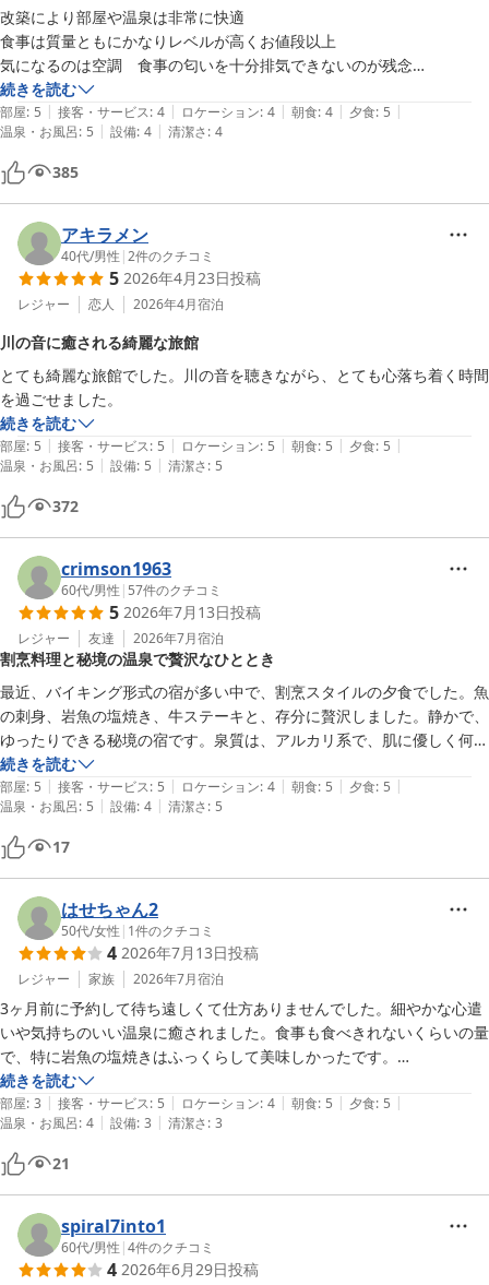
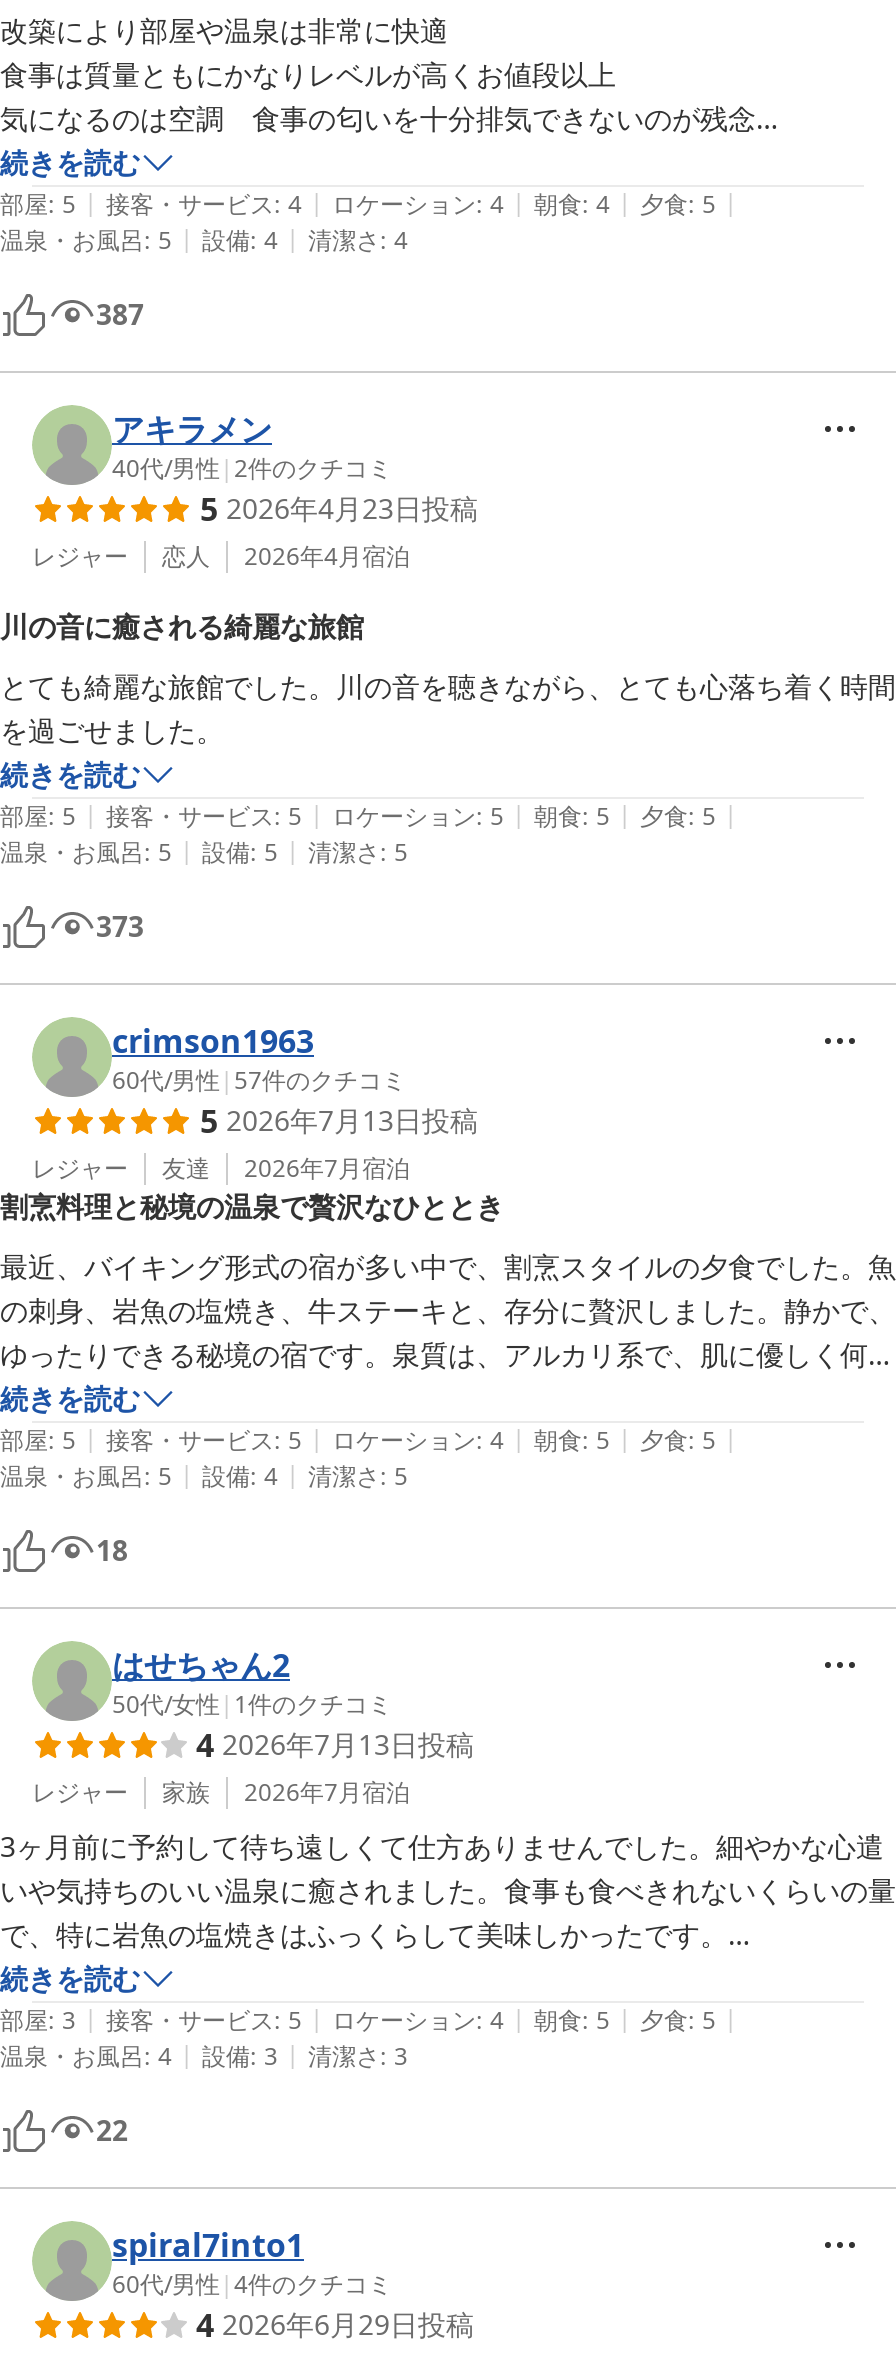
[52,162,79,182] 385 -> [96,295,144,333] 387
[52,496,79,516] 372 -> [96,907,144,945] 373
[52,836,70,857] 17 -> [96,1531,128,1569] 18
[52,1153,70,1174] 21 -> [96,2111,128,2149] 22

